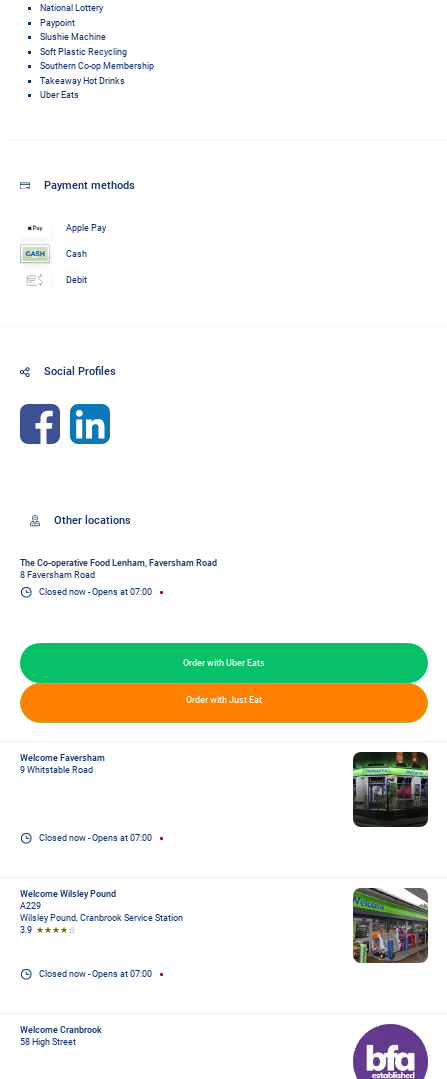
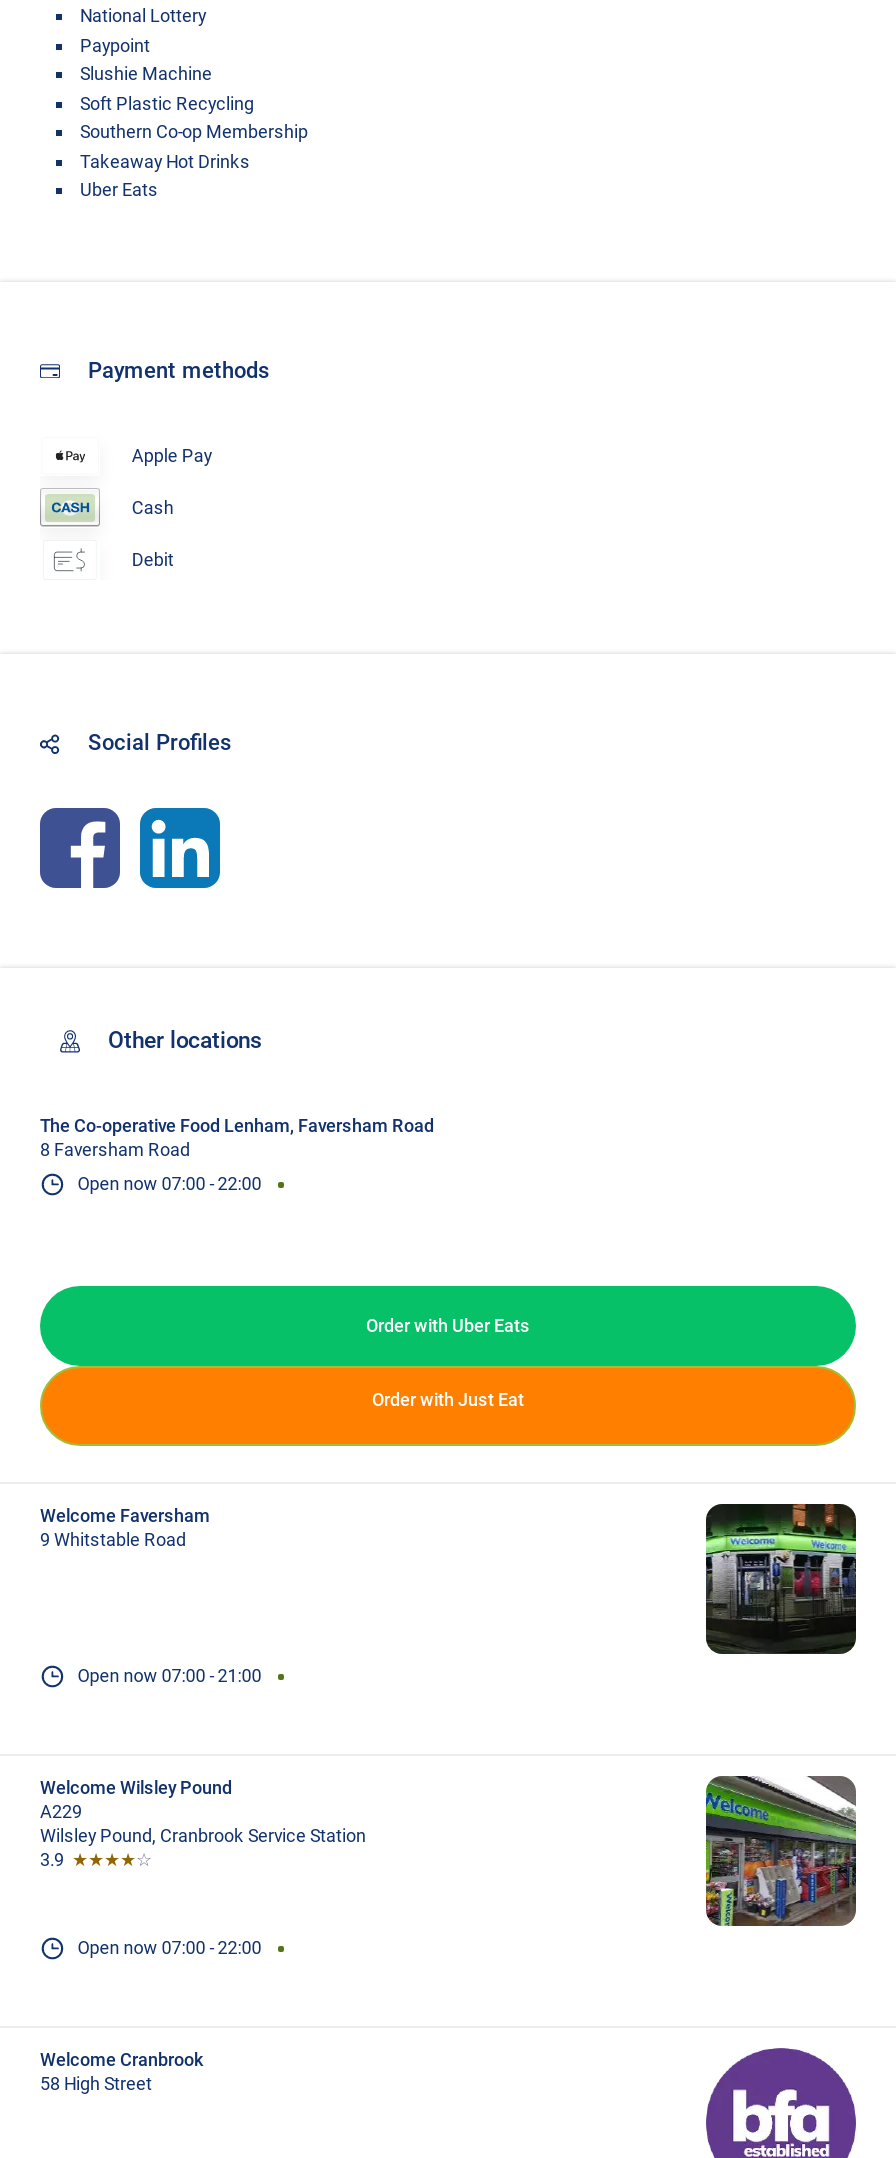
[39,587,152,597] Closed now - Opens at 07:00 -> [77,1175,261,1195] Open now 07:00 - 22:00
[39,833,152,843] Closed now - Opens at 07:00 -> [77,1667,261,1687] Open now 07:00 - 21:00
[39,969,152,979] Closed now - Opens at 07:00 -> [77,1939,261,1959] Open now 07:00 - 22:00

